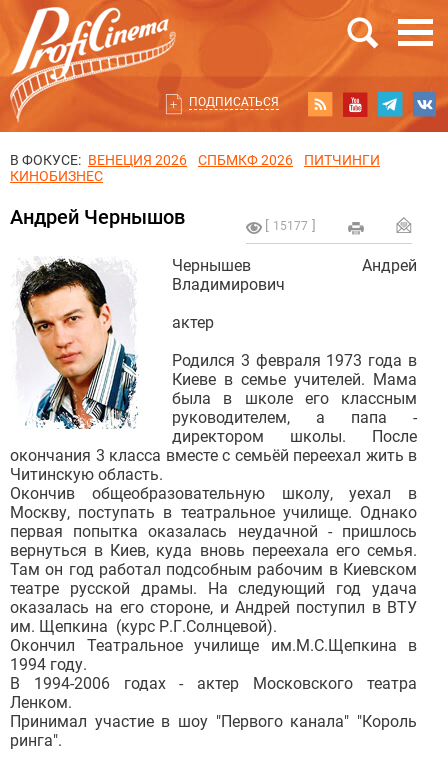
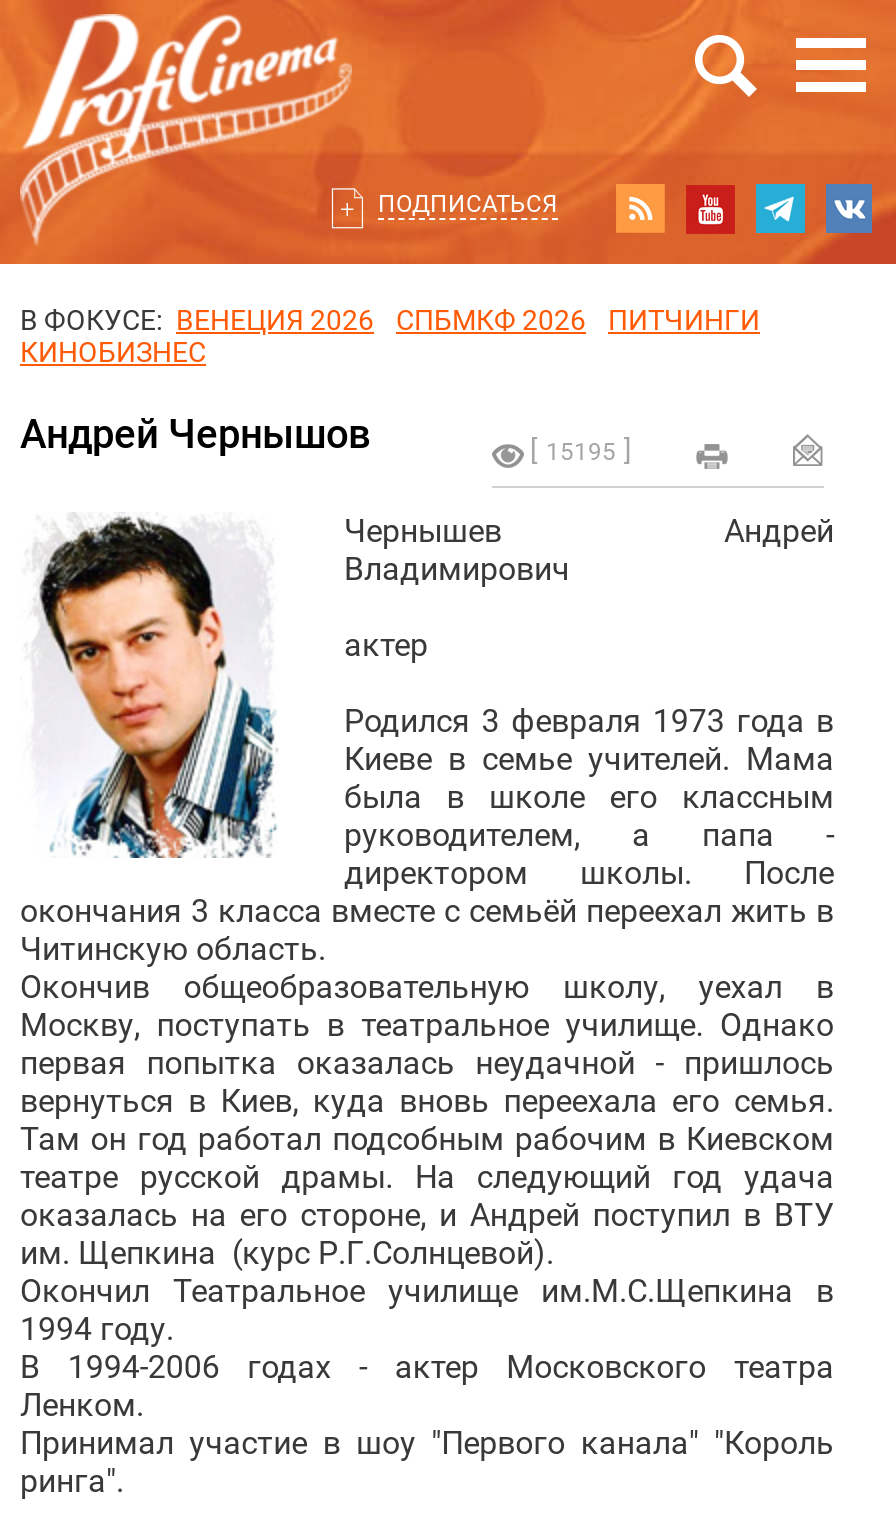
[273,219,308,233] 15177 -> [546,438,616,466] 15195

